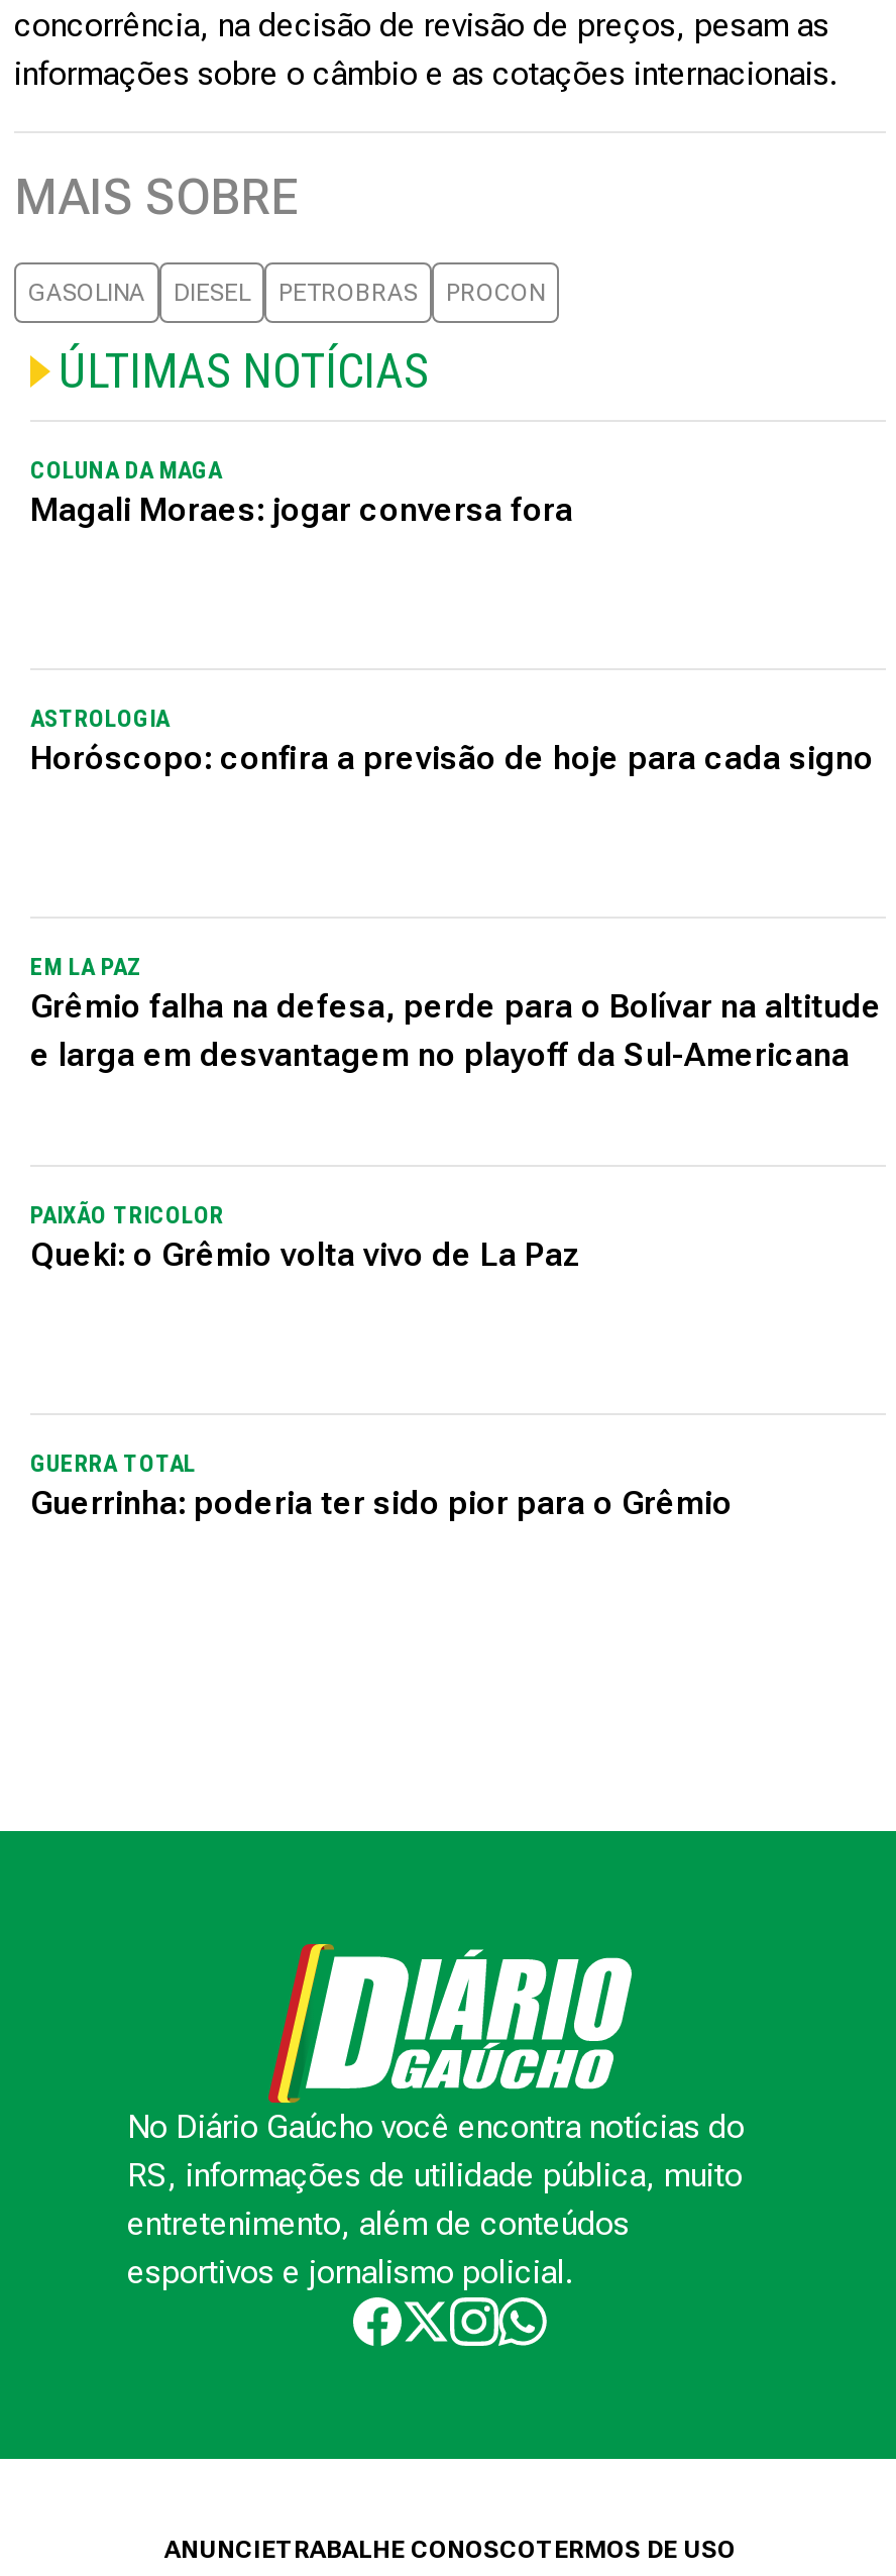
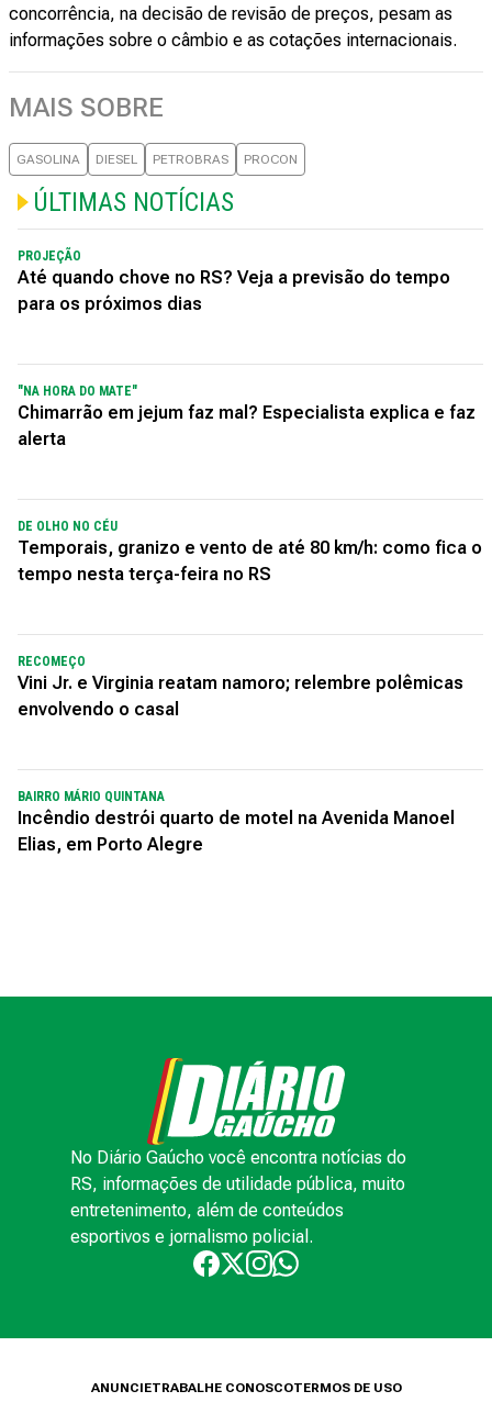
[30,455,573,528] COLUNA DA MAGA | Magali Moraes: jogar conversa fora -> [18,248,450,314] PROJEÇÃO | Até quando chove no RS? Veja a previsão do tempo | para os próximos dias
[30,704,874,776] ASTROLOGIA | Horóscopo: confira a previsão de hoje para cada signo -> [18,383,476,449] "NA HORA DO MATE" | Chimarrão em jejum faz mal? Especialista explica e faz | alerta
[30,952,882,1073] EM LA PAZ | Grêmio falha na defesa, perde para o Bolívar na altitude | e larga em desvantagem no playoff da Sul-Americana -> [18,518,482,584] DE OLHO NO CÉU | Temporais, granizo e vento de até 80 km/h: como fica o | tempo nesta terça-feira no RS
[30,1200,581,1273] PAIXÃO TRICOLOR | Queki: o Grêmio volta vivo de La Paz -> [18,653,463,719] RECOMEÇO | Vini Jr. e Virginia reatam namoro; relembre polêmicas | envolvendo o casal
[30,1448,733,1521] GUERRA TOTAL | Guerrinha: poderia ter sido pior para o Grêmio -> [18,788,455,854] BAIRRO MÁRIO QUINTANA | Incêndio destrói quarto de motel na Avenida Manoel | Elias, em Porto Alegre

